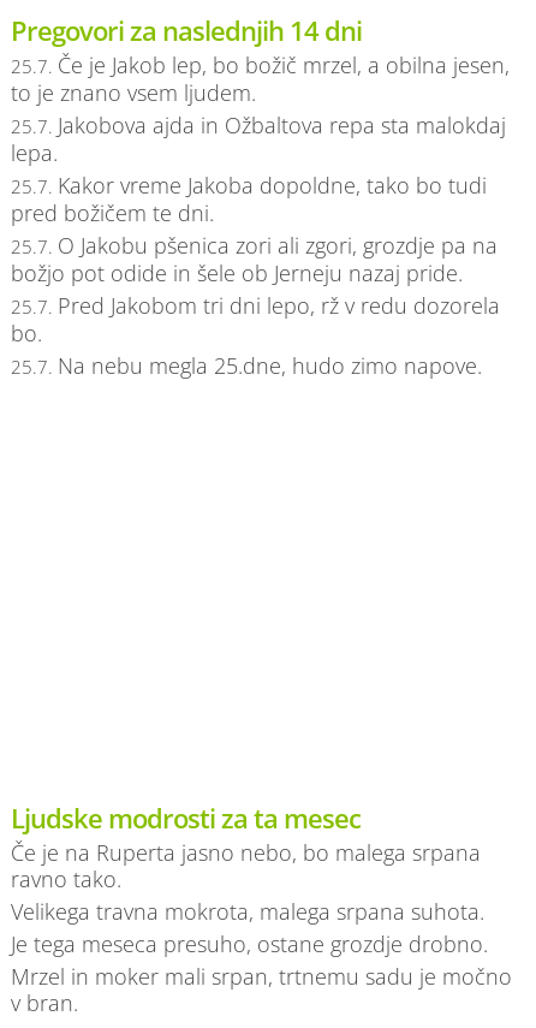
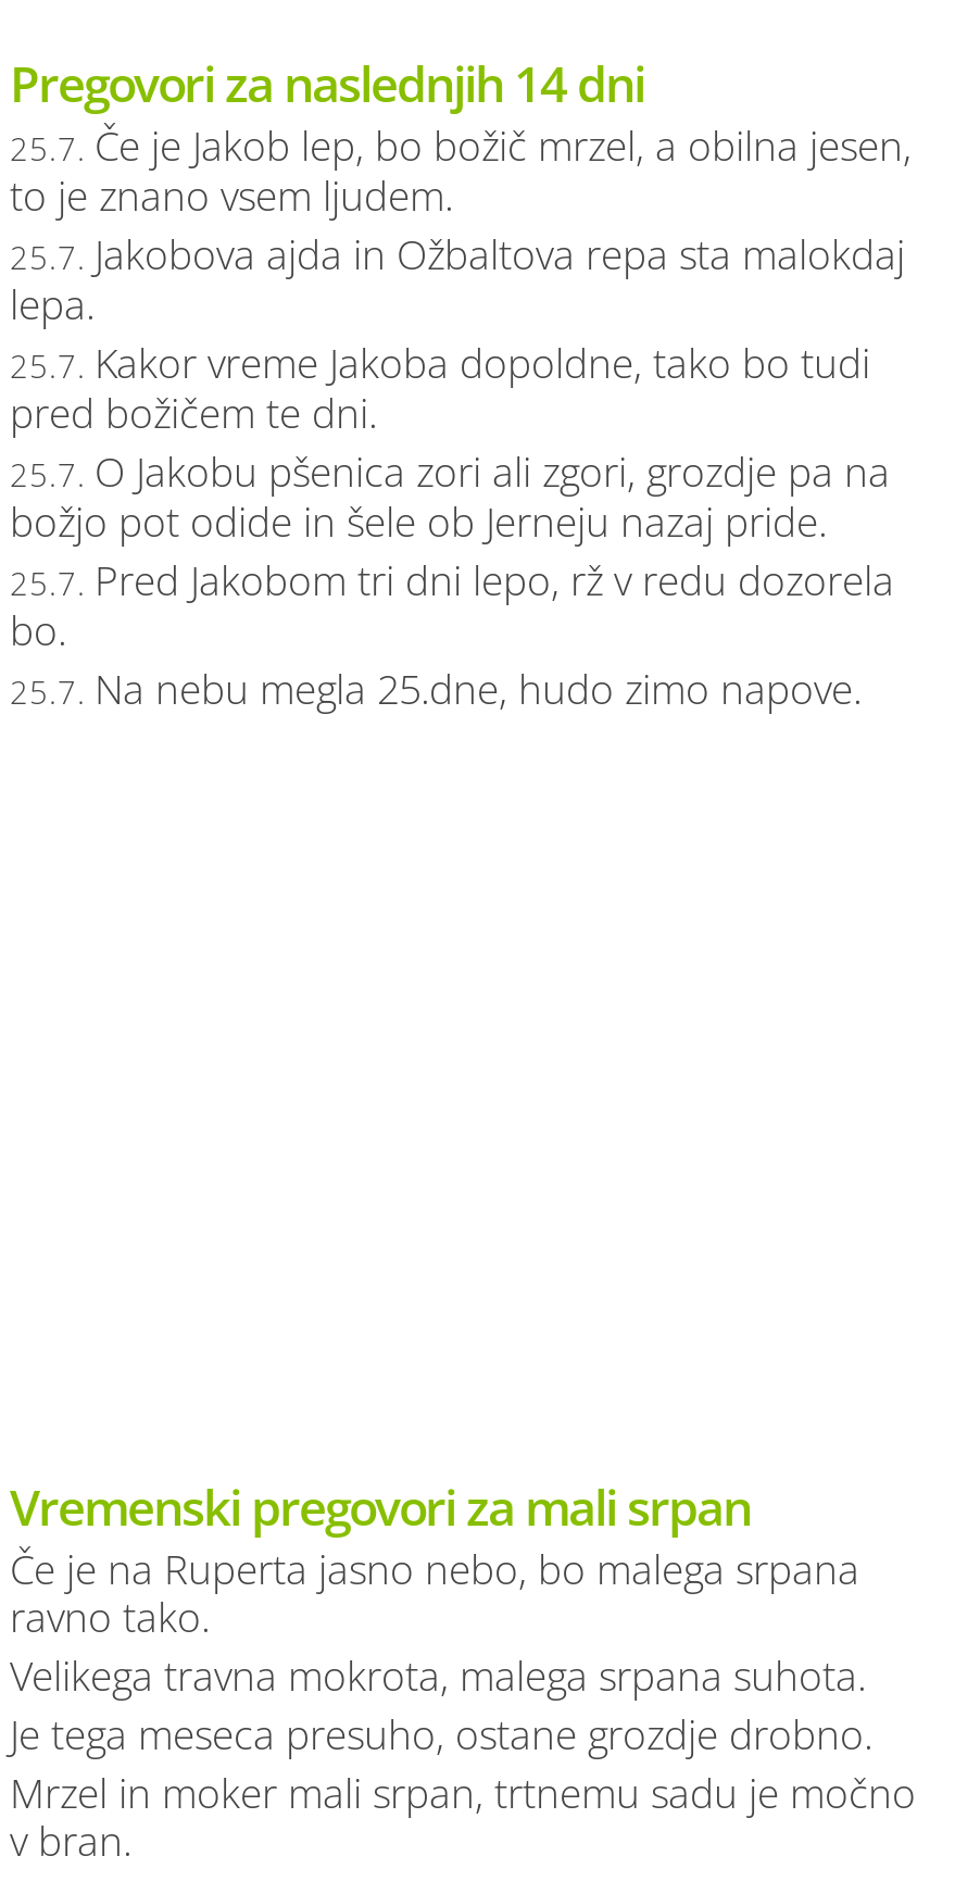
[11,800,361,837] Ljudske modrosti za ta mesec -> [10,1474,751,1541] Vremenski pregovori za mali srpan

